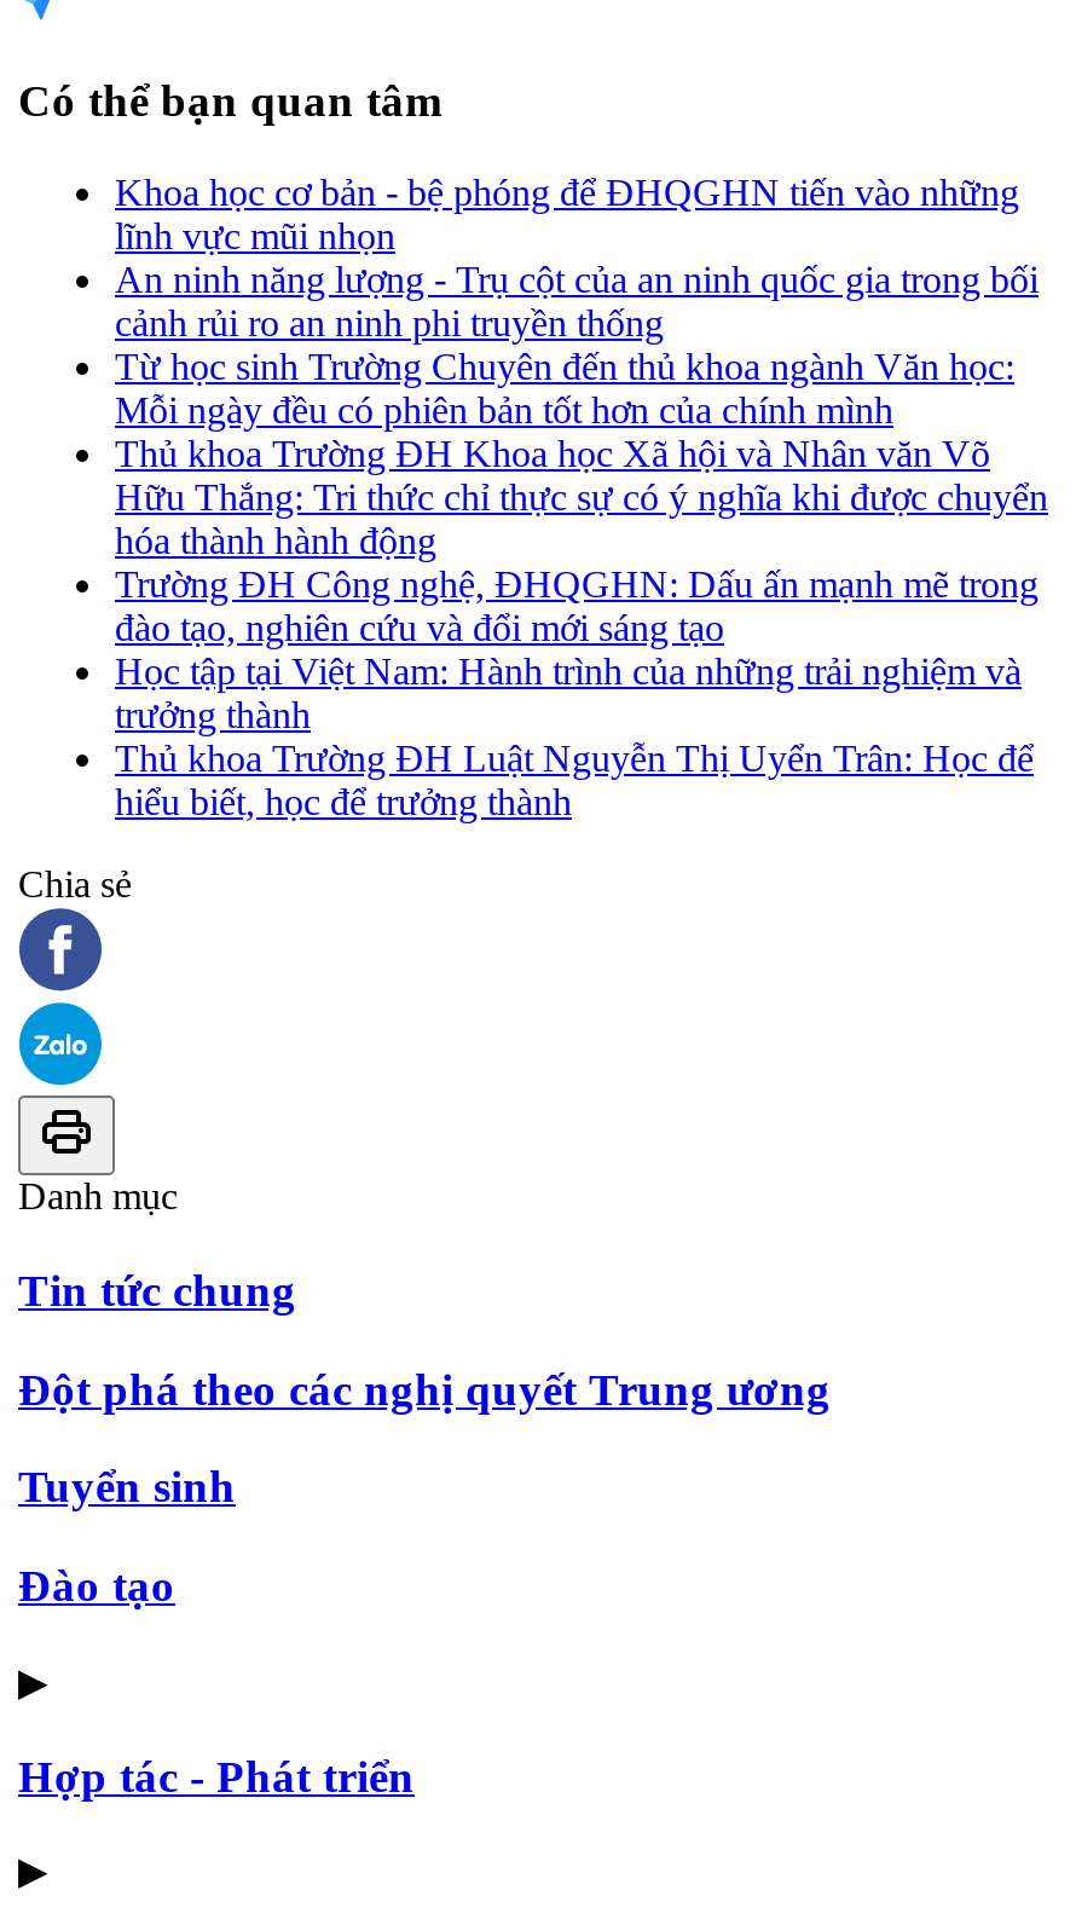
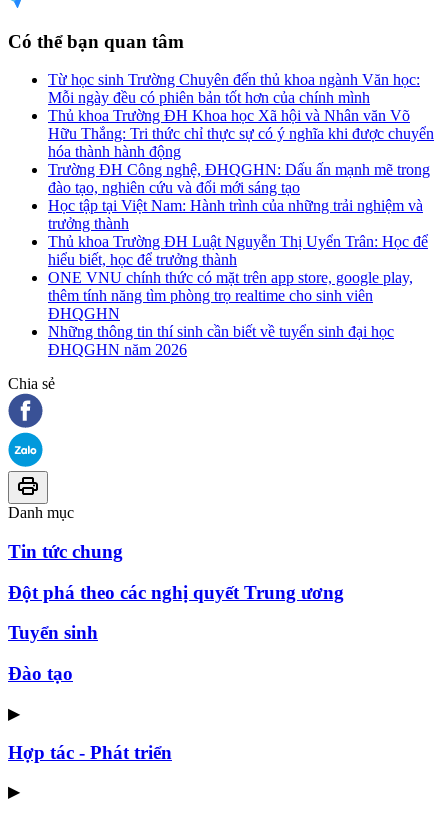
[115,172,1039,344] Khoa học cơ bản - bệ phóng để ĐHQGHN tiến vào những | lĩnh vực mũi nhọn | An ninh năng lượng - Trụ cột của an ninh quốc gia trong bối | cảnh rủi ro an ninh phi truyền thống -> none
moved [115,346,1048,823] -> [48,71,434,268]: Từ học sinh Trường Chuyên đến thủ khoa ngành Văn học: | Mỗi ngày đều có phiên bản tốt hơn của chính mình | Thủ khoa Trường ĐH Khoa học Xã hội và Nhân văn Võ | ... | Thủ khoa Trường ĐH Luật Nguyễn Thị Uyển Trân: Học để | hiểu biết, học để trưởng thành
none -> [48,269,413,358] ONE VNU chính thức có mặt trên app store, google play, | thêm tính năng tìm phòng trọ realtime cho sinh viên | ĐHQGHN | Những thông tin thí sinh cần biết về tuyển sinh đại học | ĐHQGHN năm 2026

